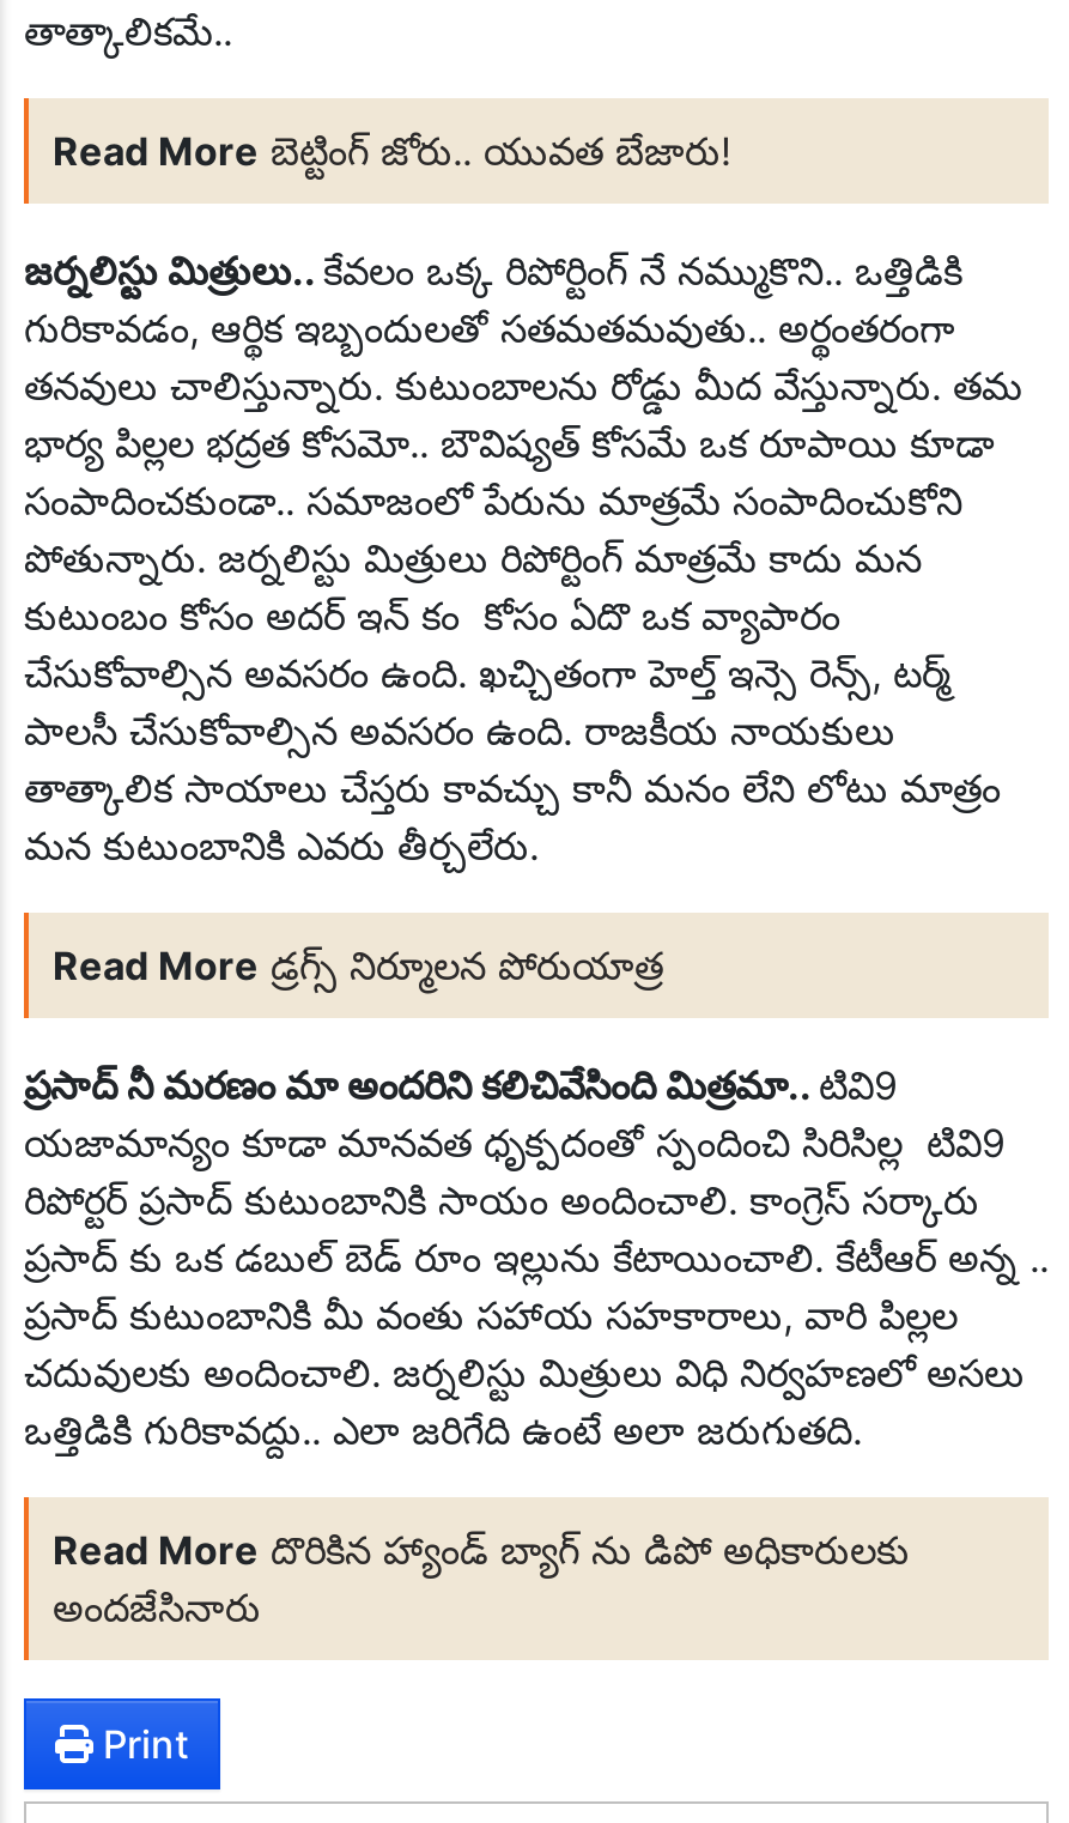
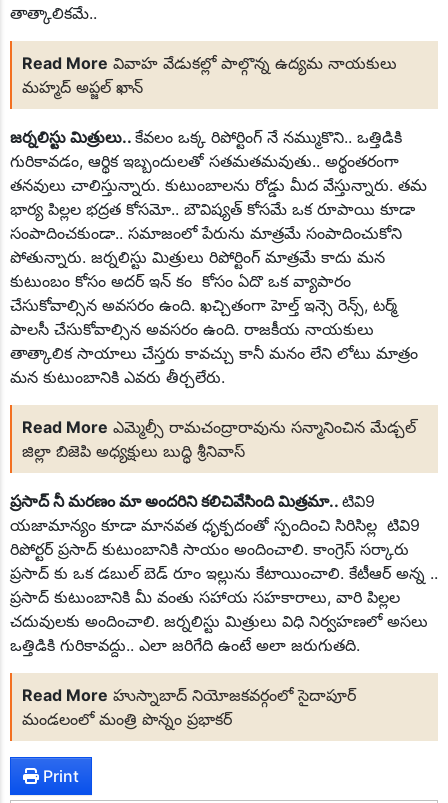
[53,127,730,175] Read More బెట్టింగ్‌ జోరు.. యువత బేజారు! -> [22,53,397,97] Read More వివాహ వేడుకల్లో పాల్గొన్న ఉద్యమ నాయకులు | మహ్మద్ అప్జల్ ఖాన్
[53,941,663,989] Read More డ్రగ్స్ నిర్మూలన పోరుయాత్ర -> [22,417,416,461] Read More ఎమ్మెల్సీ రామచంద్రారావును సన్మానించిన మేడ్చల్ | జిల్లా బిజెపి అధ్యక్షులు బుద్ధి శ్రీనివాస్
[53,1526,910,1631] Read More దొరికిన హ్యాండ్ బ్యాగ్ ను డిపో అధికారులకు | అందజేసినారు -> [22,685,356,729] Read More హుస్నాబాద్ నియోజకవర్గంలో సైదాపూర్ | మండలంలో మంత్రి పొన్నం ప్రభాకర్

